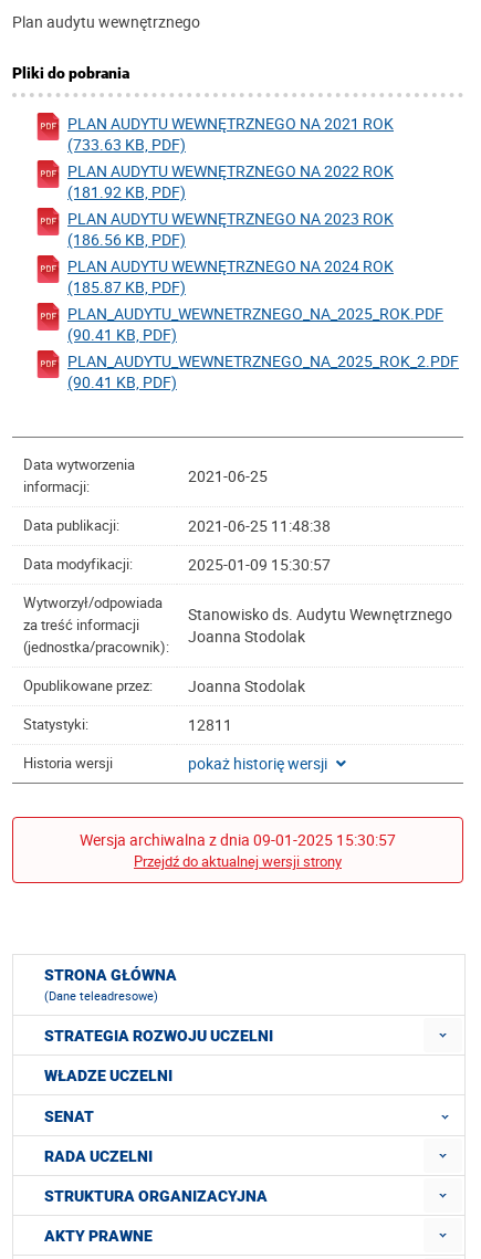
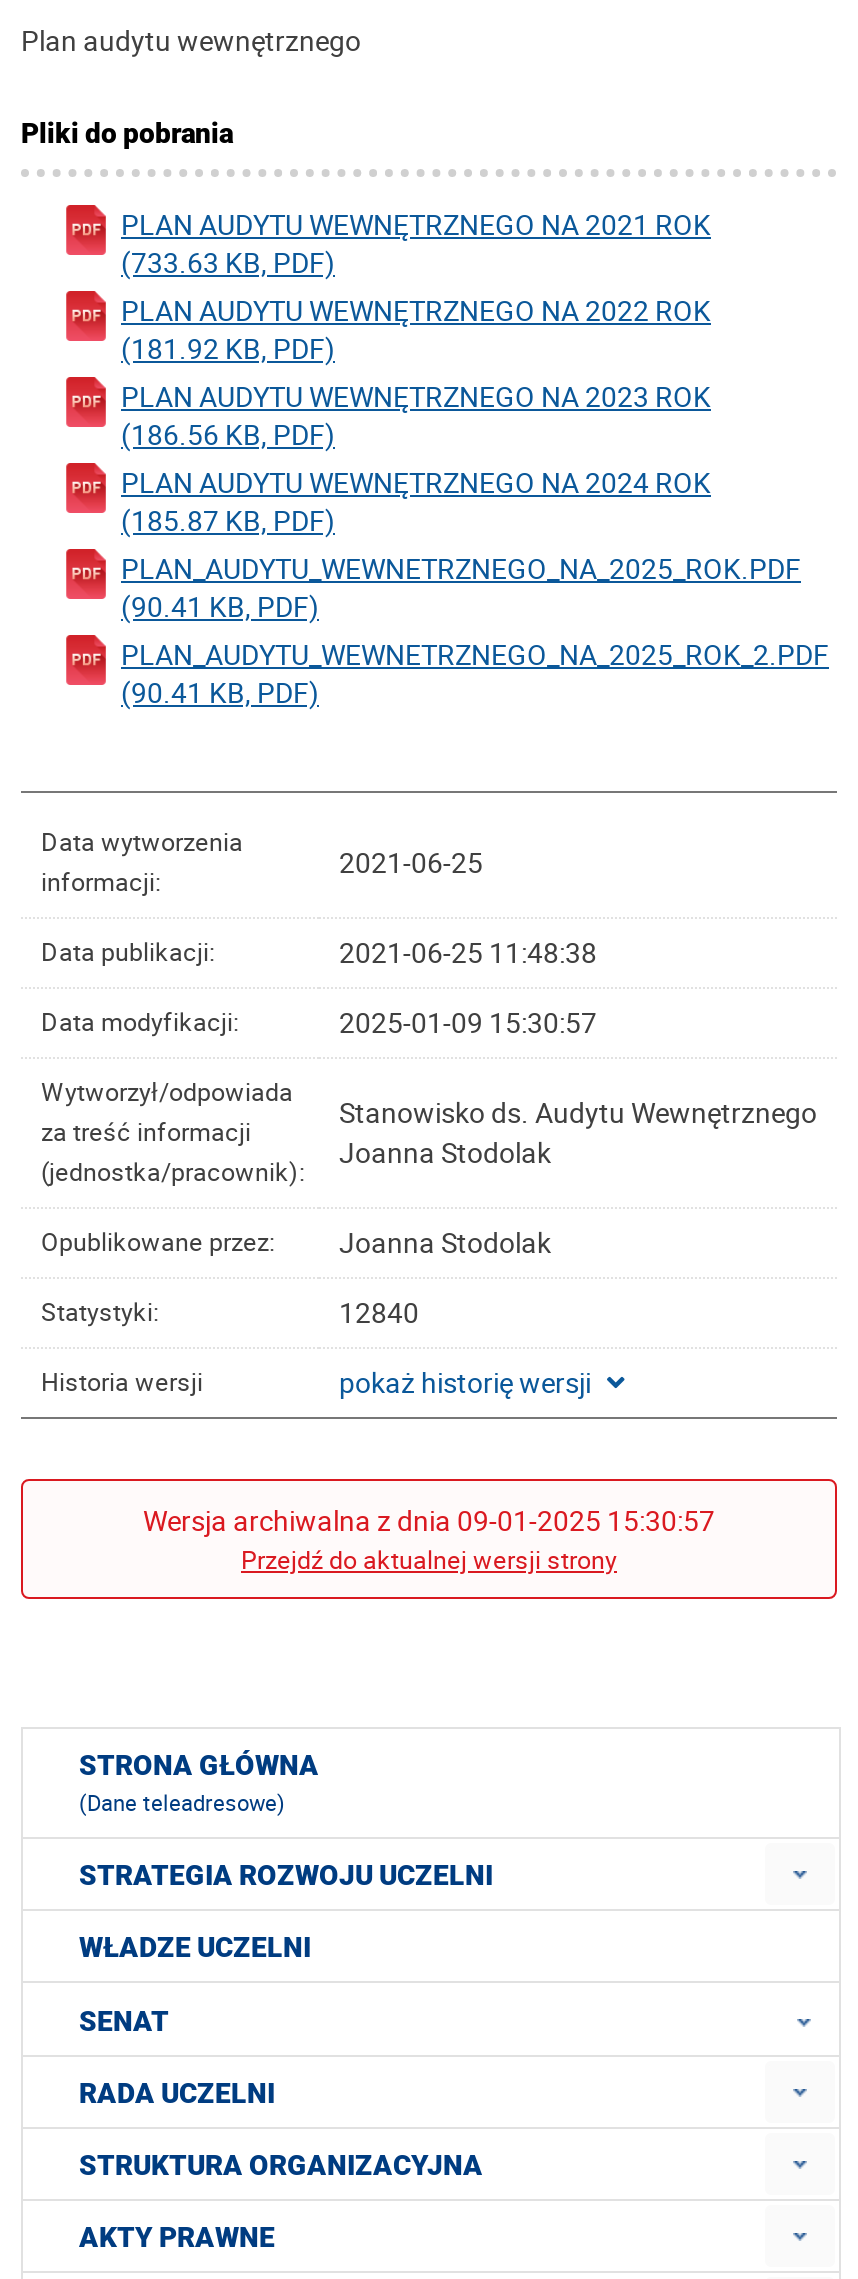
[188,714,232,735] 12811 -> [339,1293,419,1331] 12840

